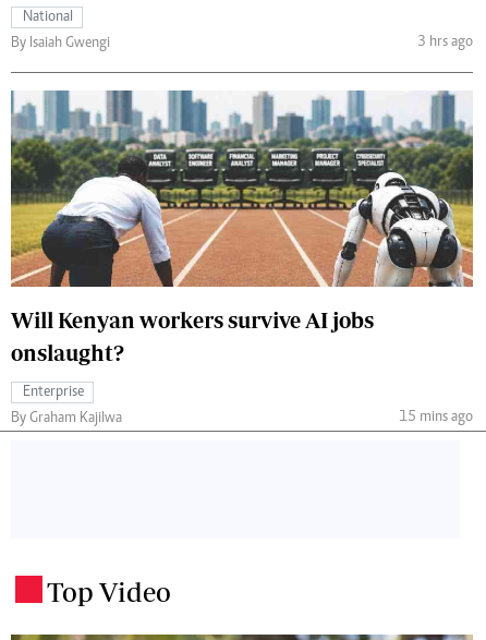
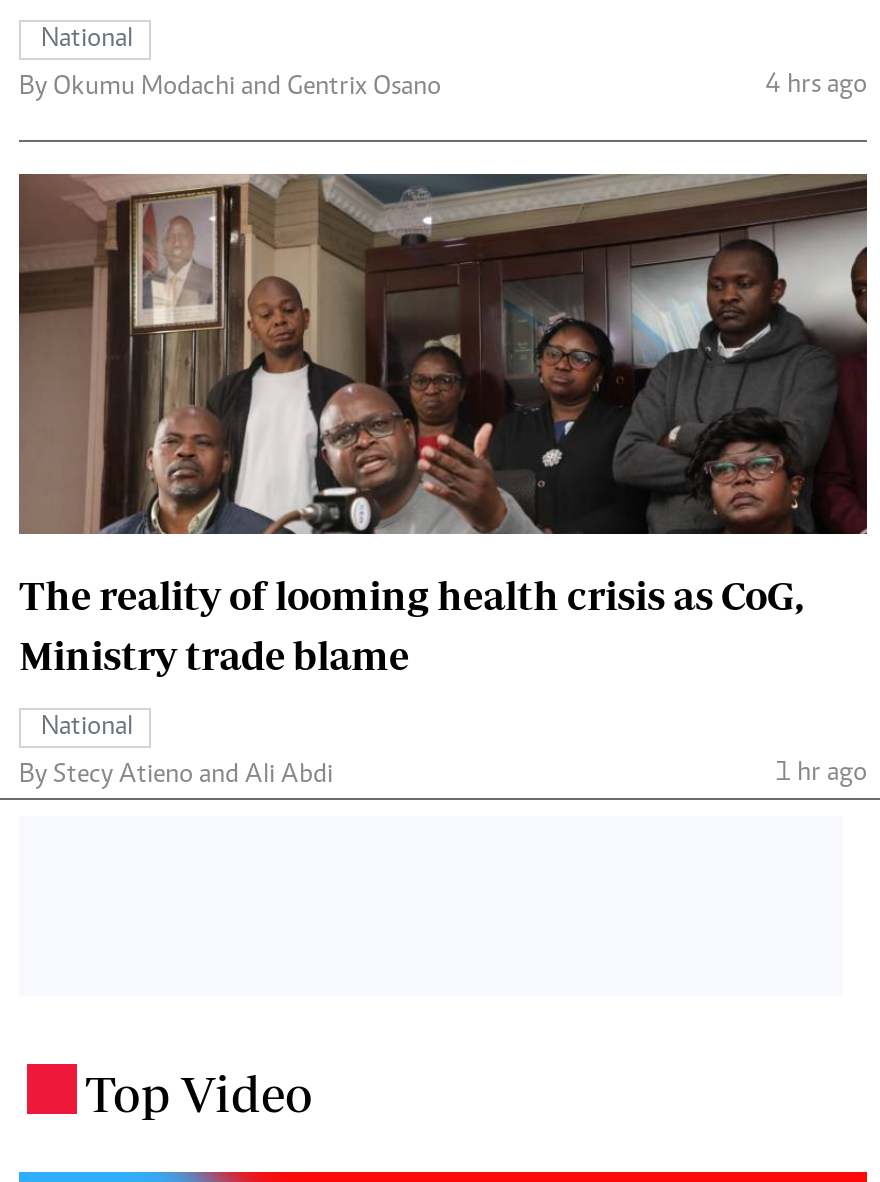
[11,34,473,51] By Isaiah Gwengi | 3 hrs ago -> [19,71,867,102] By Okumu Modachi and Gentrix Osano | 4 hrs ago
[10,89,474,365] [image] | Will Kenyan workers survive AI jobs | onslaught? -> [17,172,869,678] [image] | The reality of looming health crisis as CoG, | Ministry trade blame
[23,385,84,400] Enterprise -> [41,714,133,742] National
[11,409,473,426] By Graham Kajilwa | 15 mins ago -> [19,759,867,790] By Stecy Atieno and Ali Abdi | 1 hr ago

